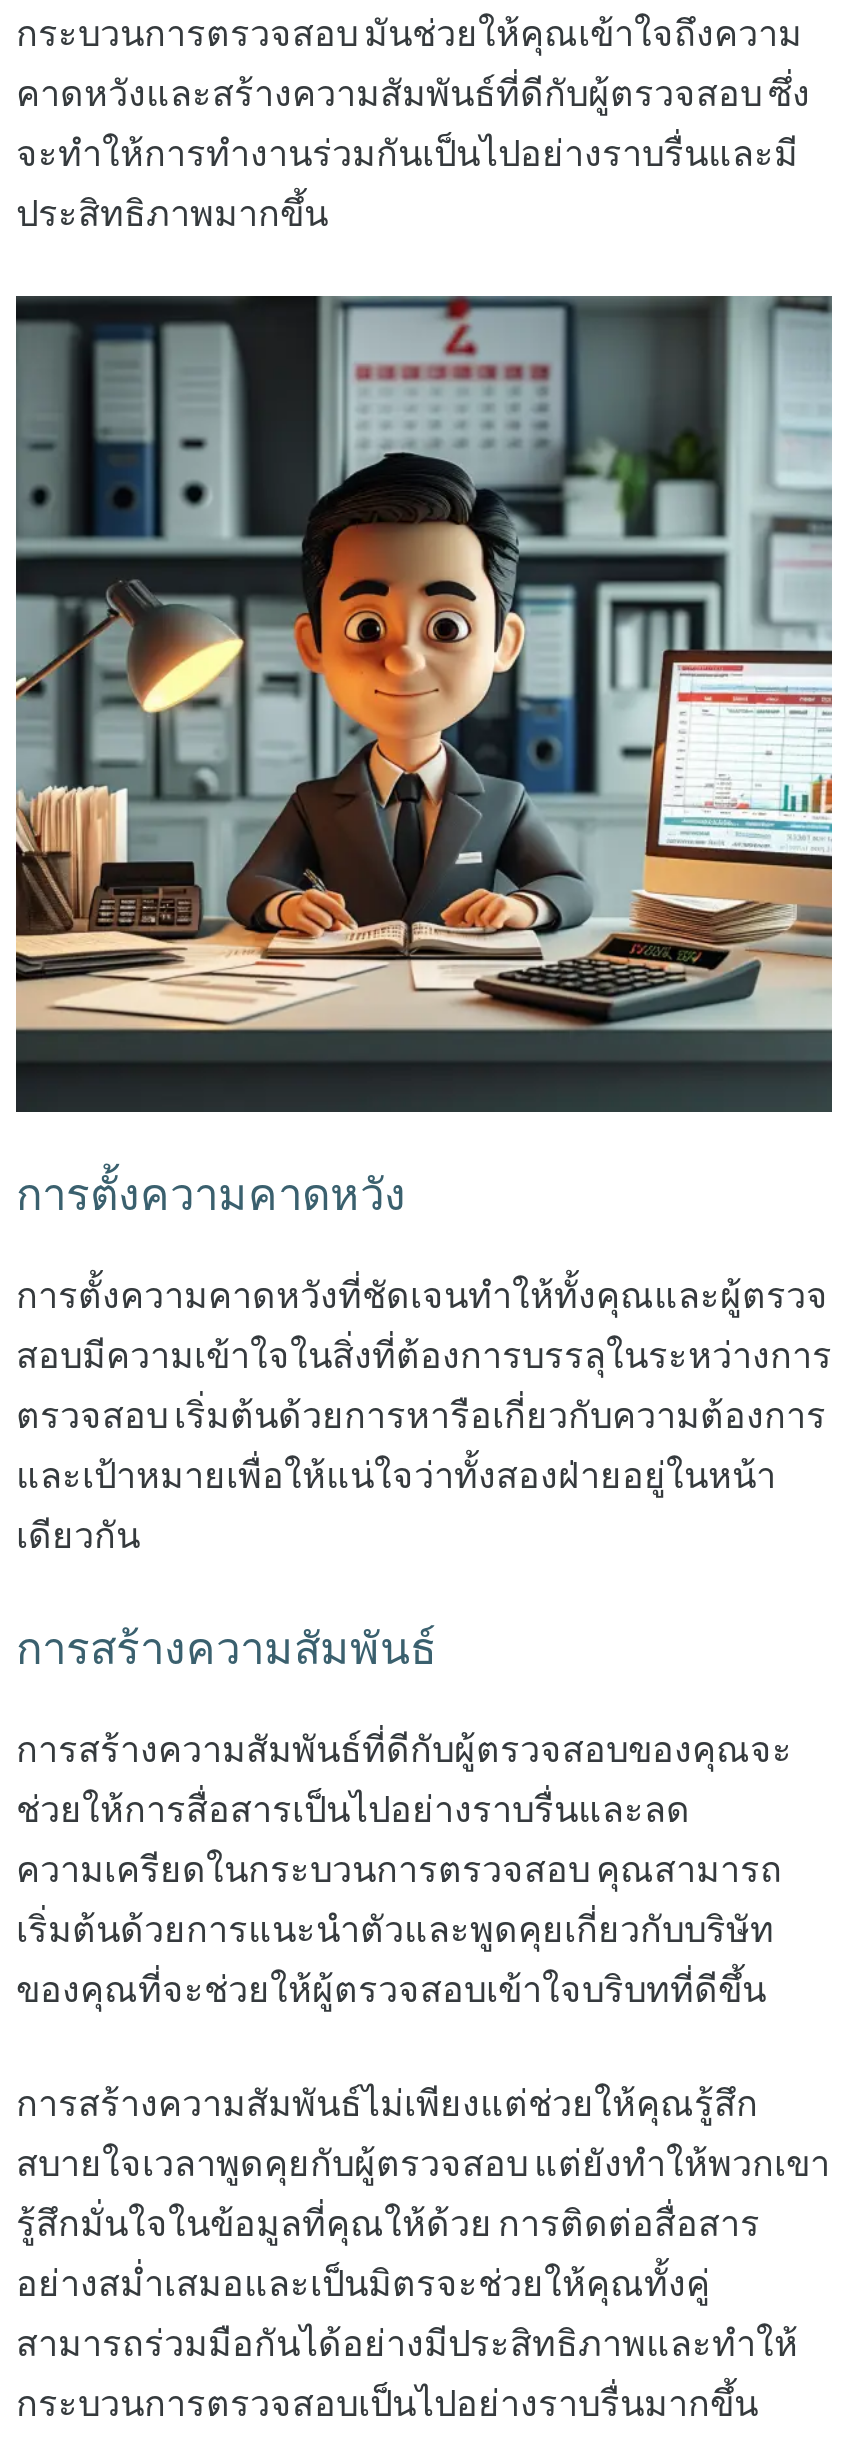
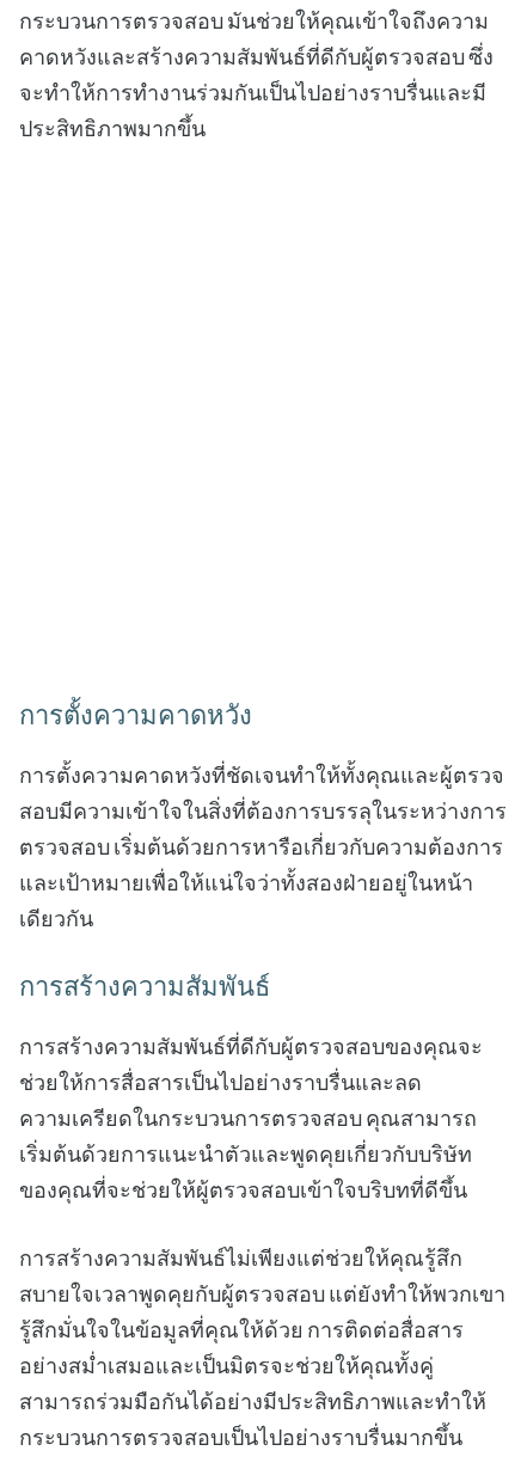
[14,294,834,1114] [image] -> none

